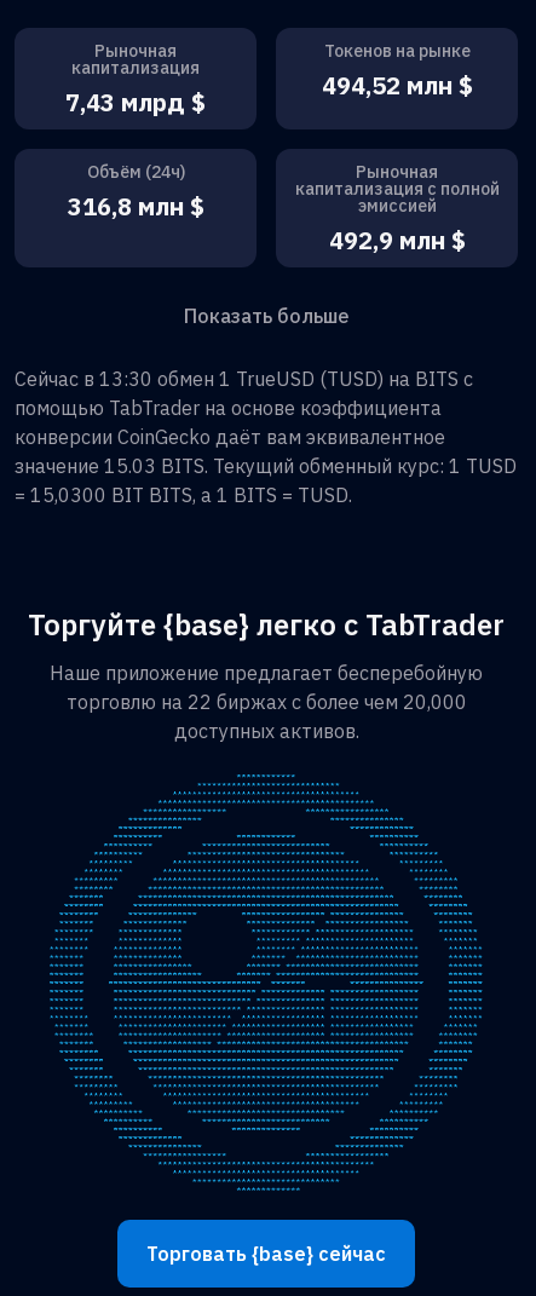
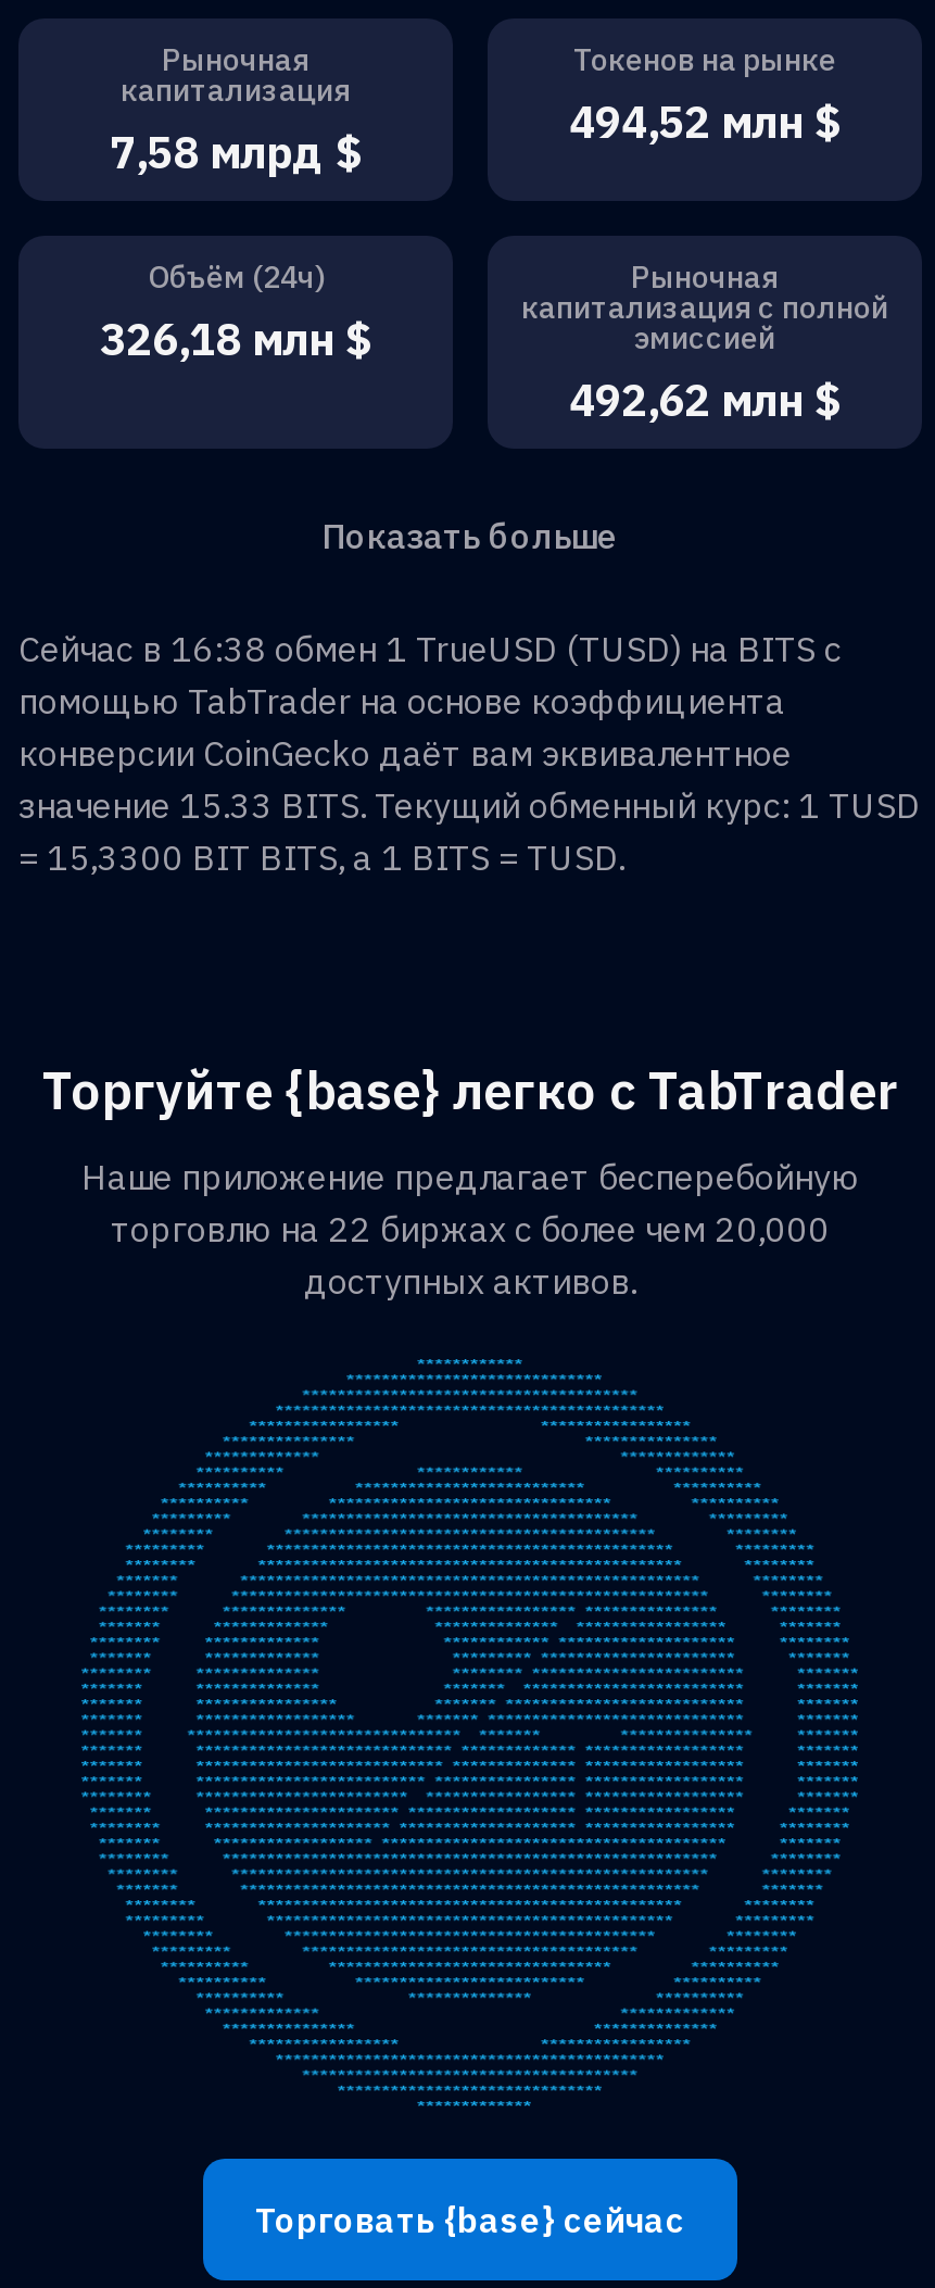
[65,85,206,118] 7,43 млрд $ -> [110,122,362,180] 7,58 млрд $
[67,189,204,222] 316,8 млн $ -> [100,309,371,367] 326,18 млн $
[328,223,465,256] 492,9 млн $ -> [569,369,841,428] 492,62 млн $
[15,366,473,390] Сейчас в 13:30 обмен 1 TrueUSD (TUSD) на BITS с -> [18,626,842,669] Сейчас в 16:38 обмен 1 TrueUSD (TUSD) на BITS с
[15,453,517,477] значение 15.03 BITS. Текущий обменный курс: 1 TUSD -> [18,782,920,826] значение 15.33 BITS. Текущий обменный курс: 1 TUSD
[15,482,352,506] = 15,0300 BIT BITS, а 1 BITS = TUSD. -> [18,834,624,878] = 15,3300 BIT BITS, а 1 BITS = TUSD.

